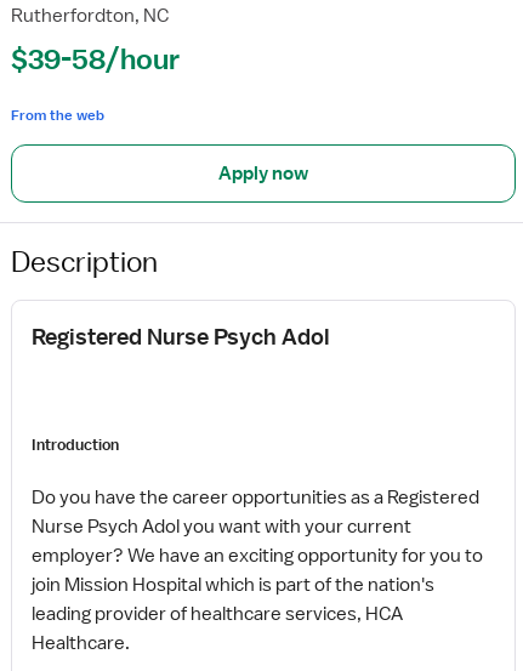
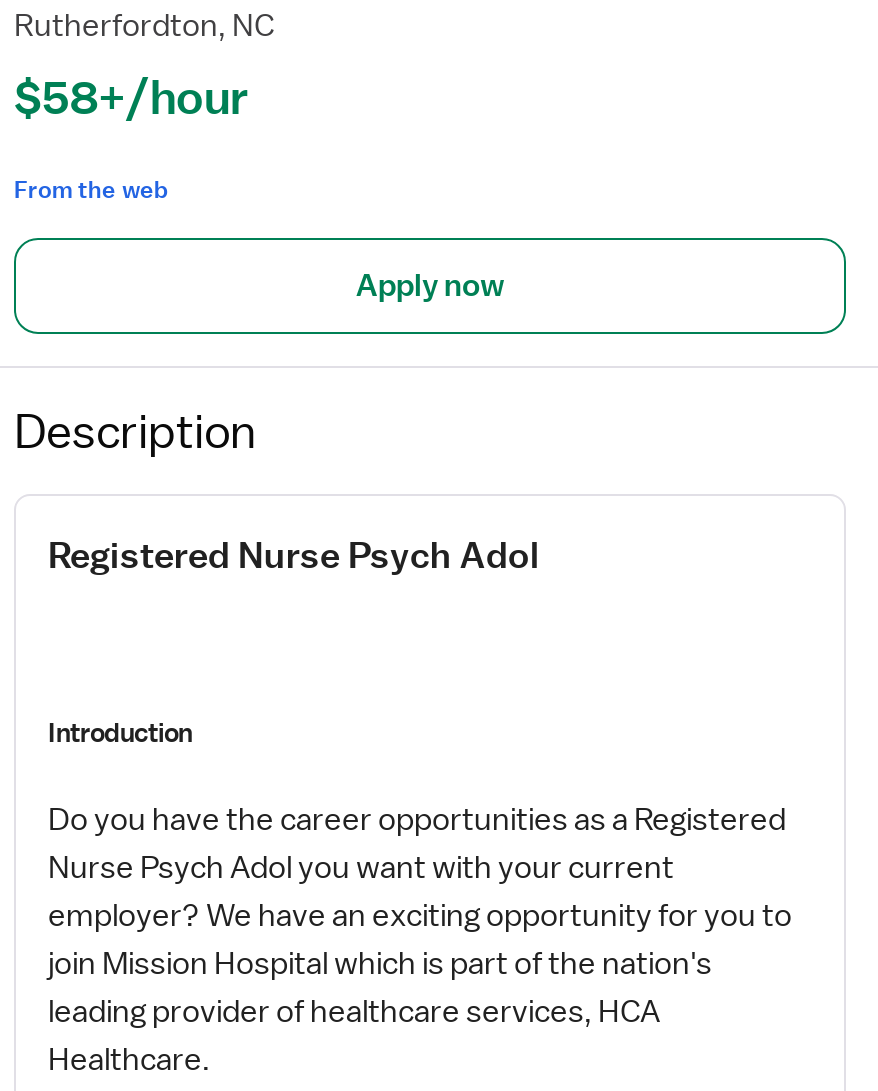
[11,41,180,75] $39-58/hour -> [14,68,248,124] $58+/hour

